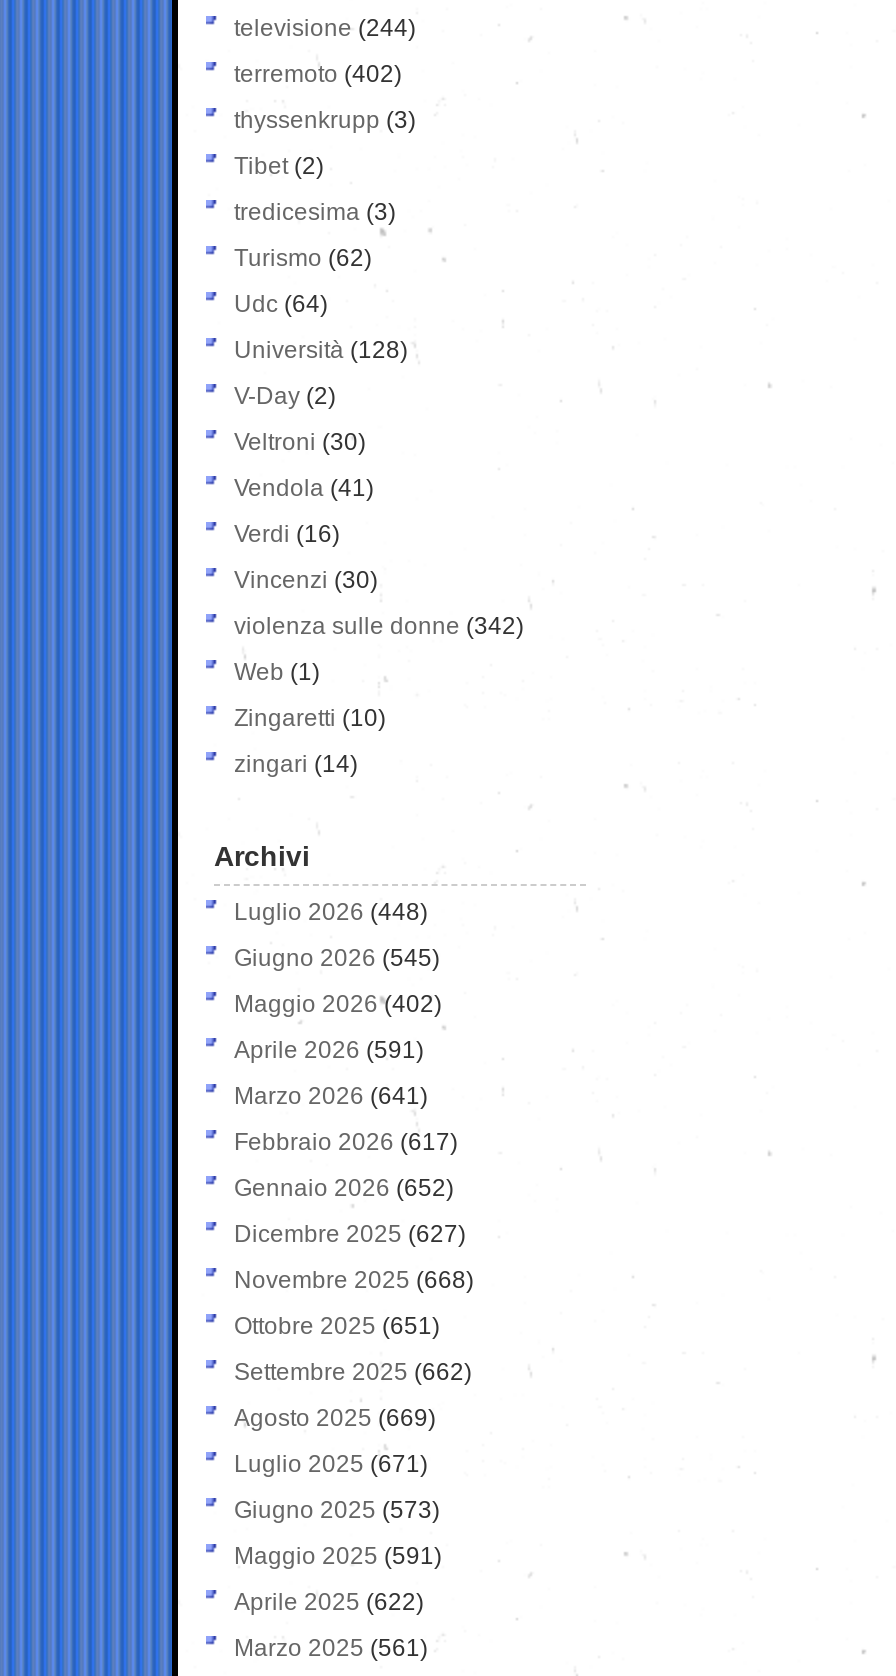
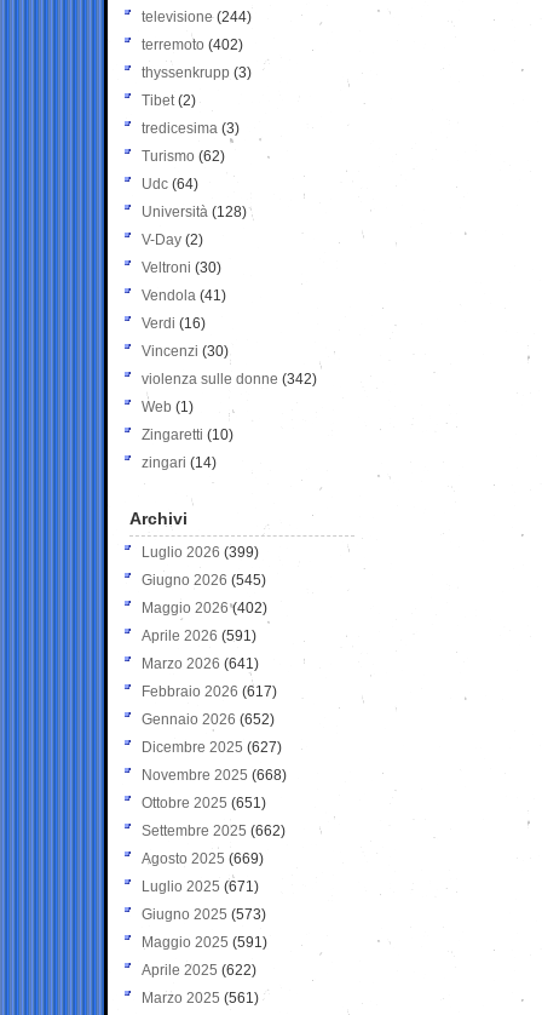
[234,898,428,926] Luglio 2026 (448) -> [142,544,259,561] Luglio 2026 (399)

